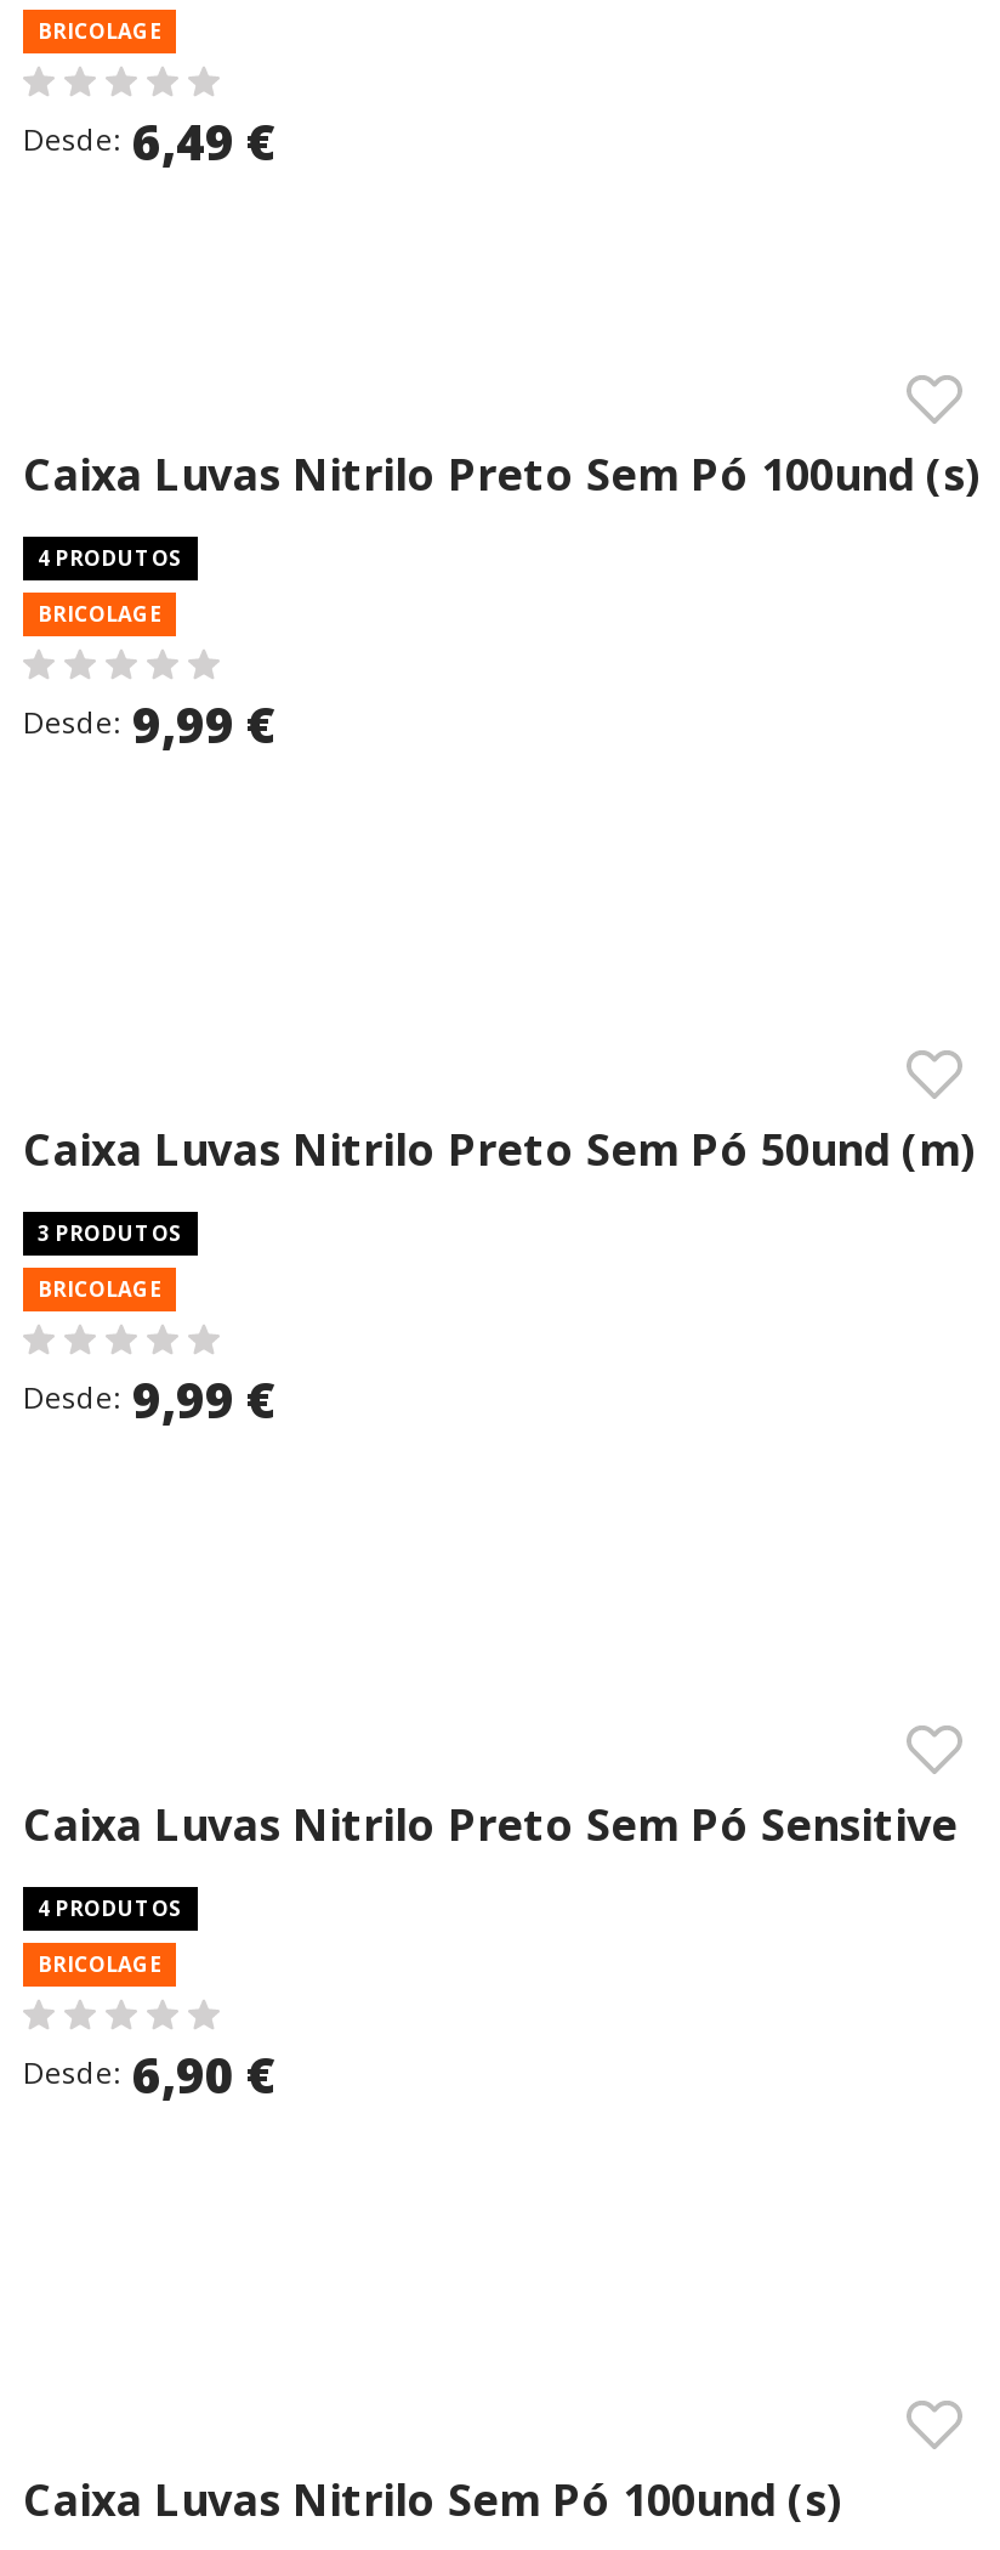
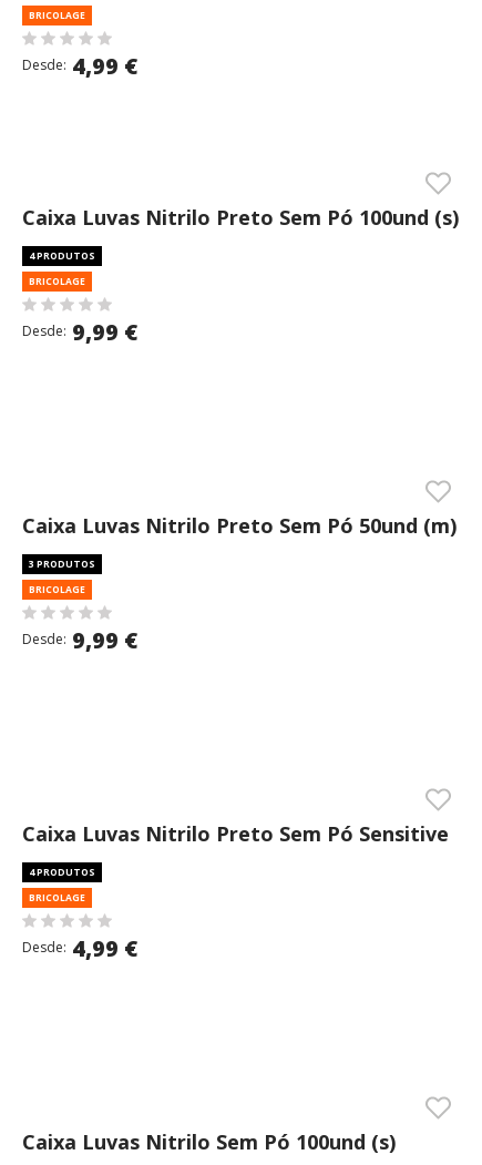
[23,109,275,175] Desde: 6,49 € -> [22,51,137,81] Desde: 4,99 €
[23,2042,275,2108] Desde: 6,90 € -> [22,933,137,963] Desde: 4,99 €

